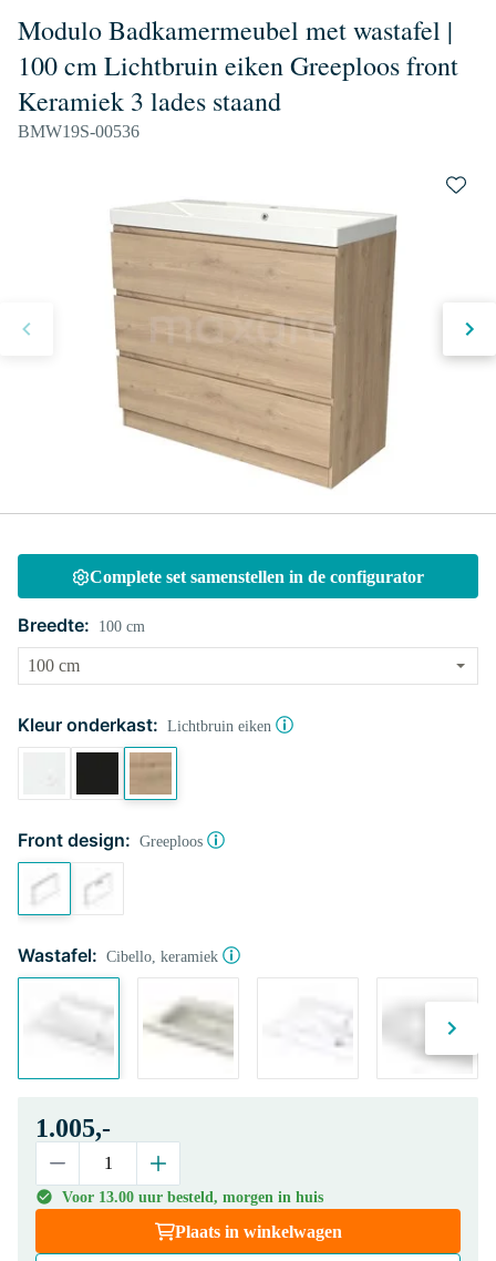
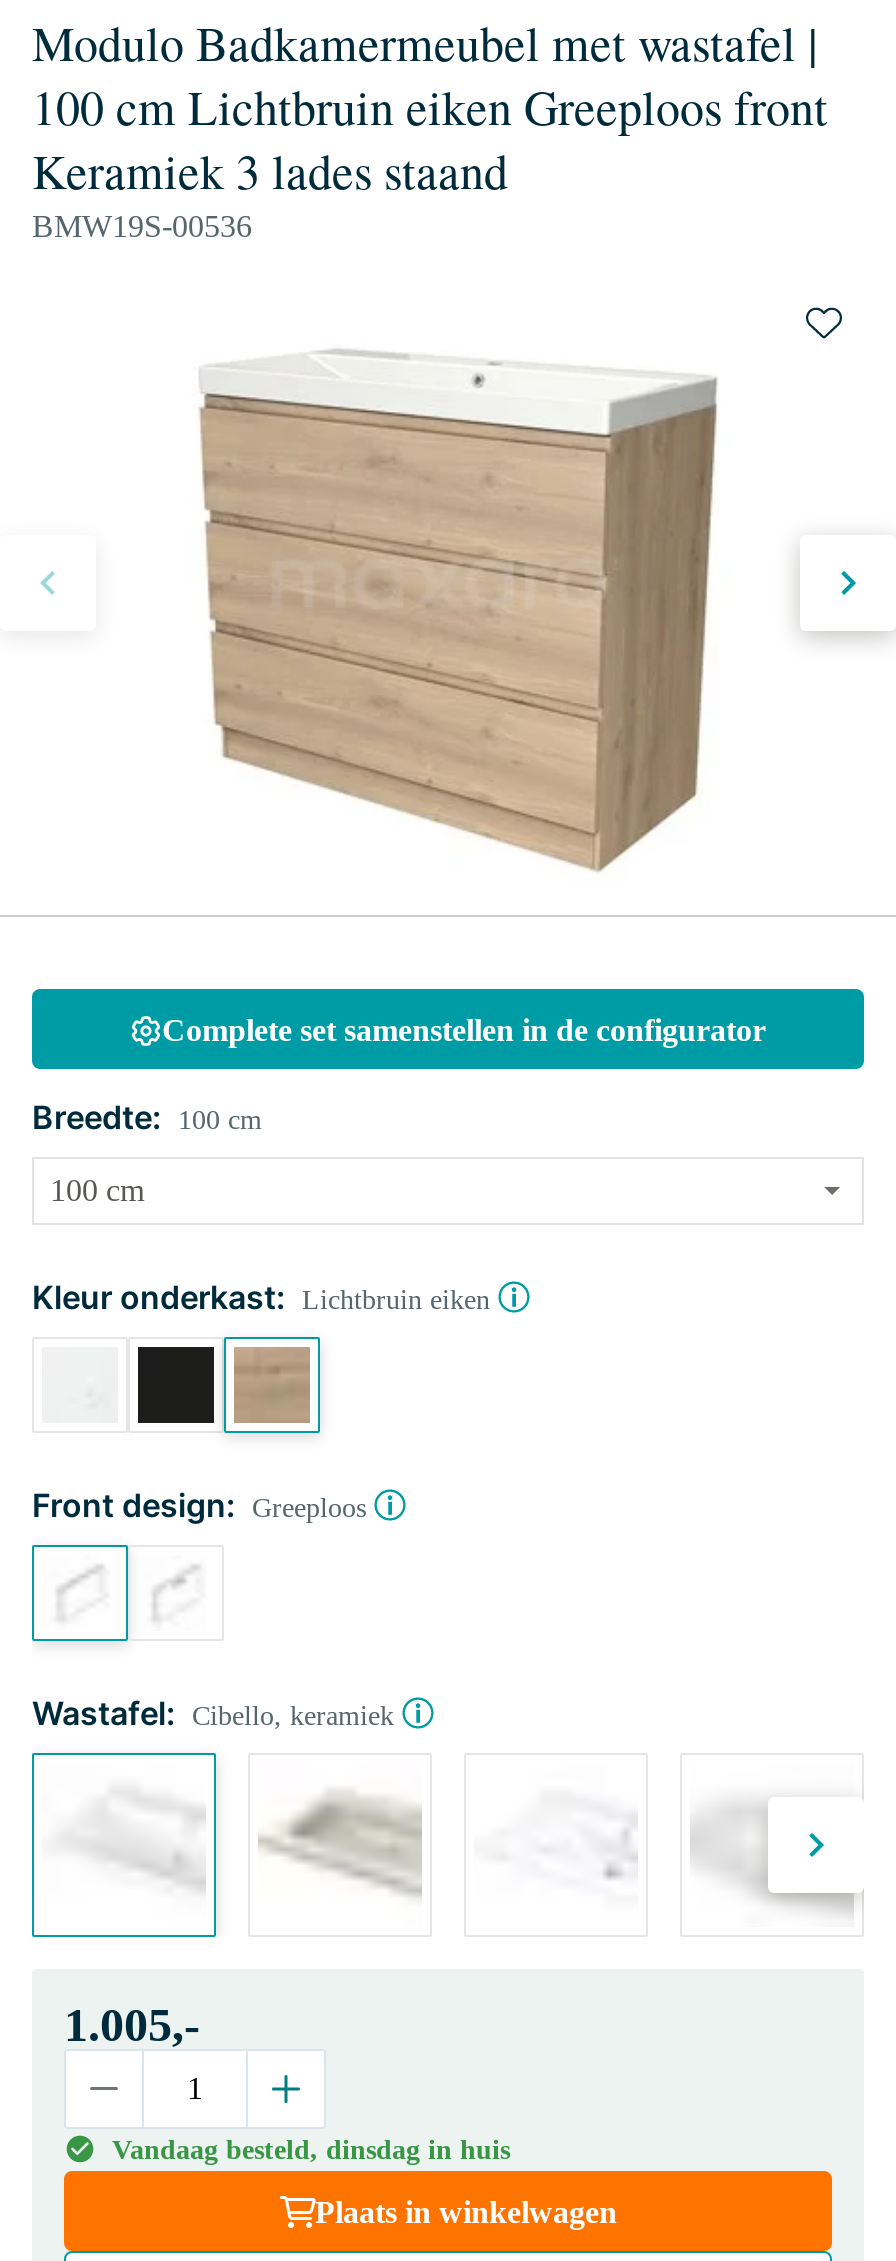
[62,1189,323,1206] Voor 13.00 uur besteld, morgen in huis -> [112,2135,510,2165] Vandaag besteld, dinsdag in huis

